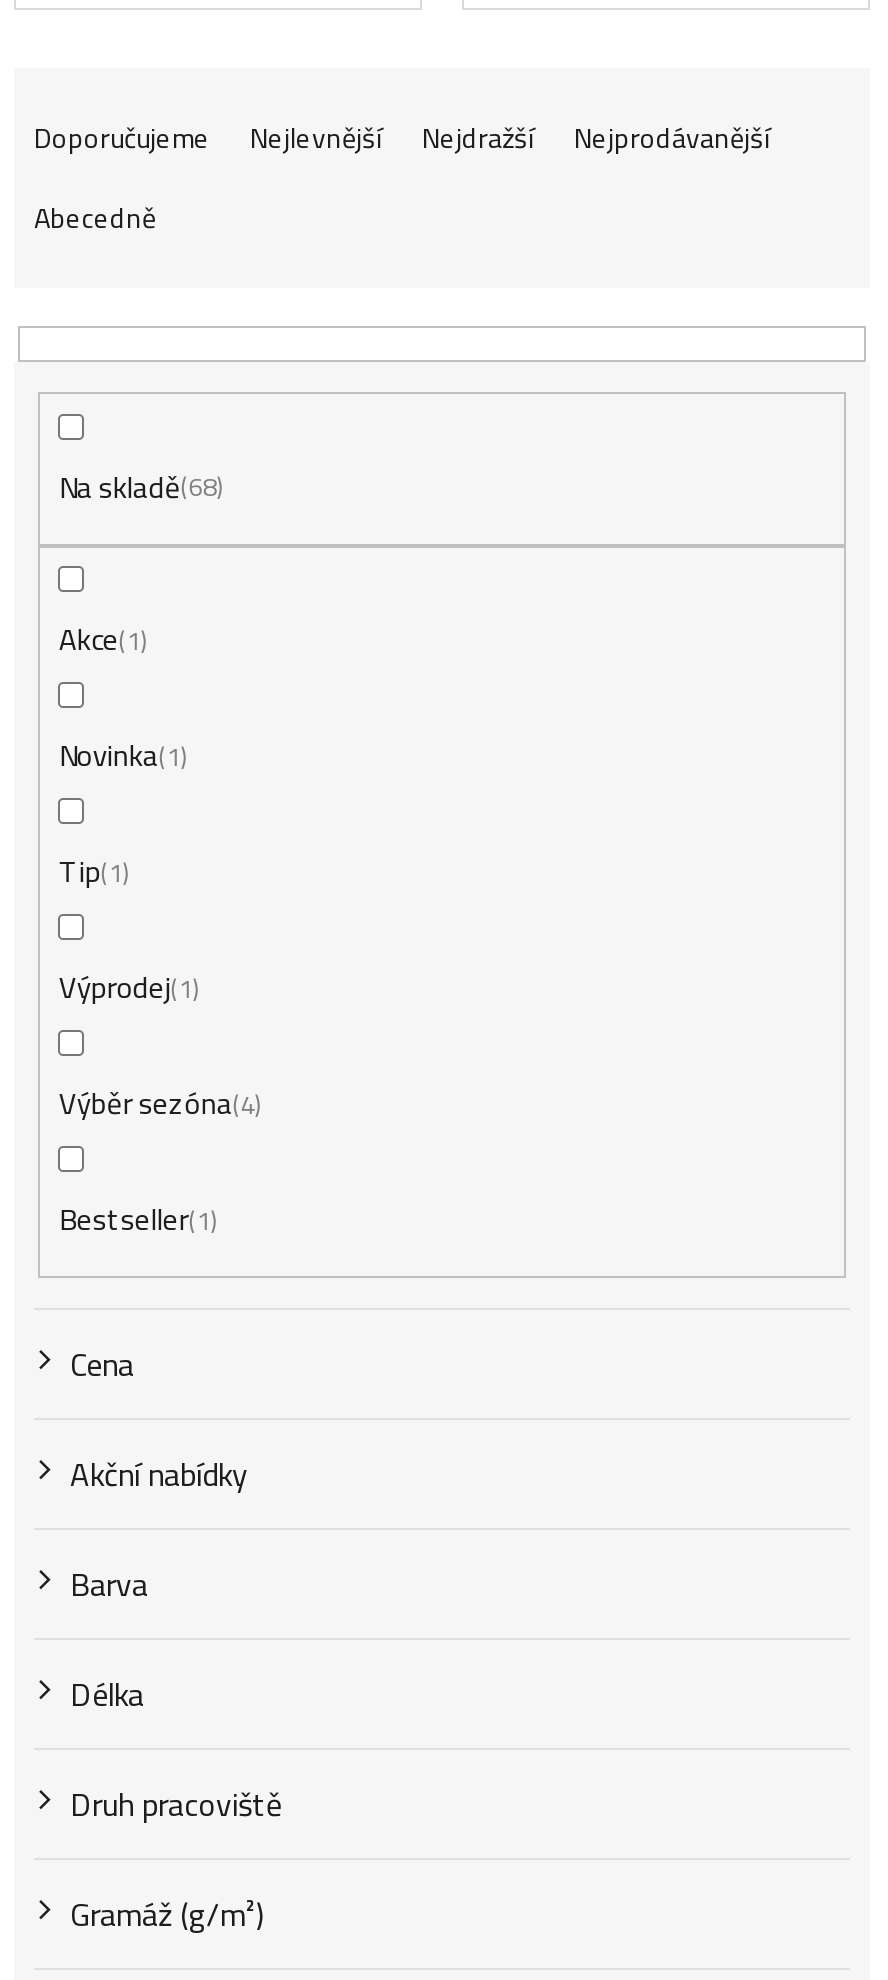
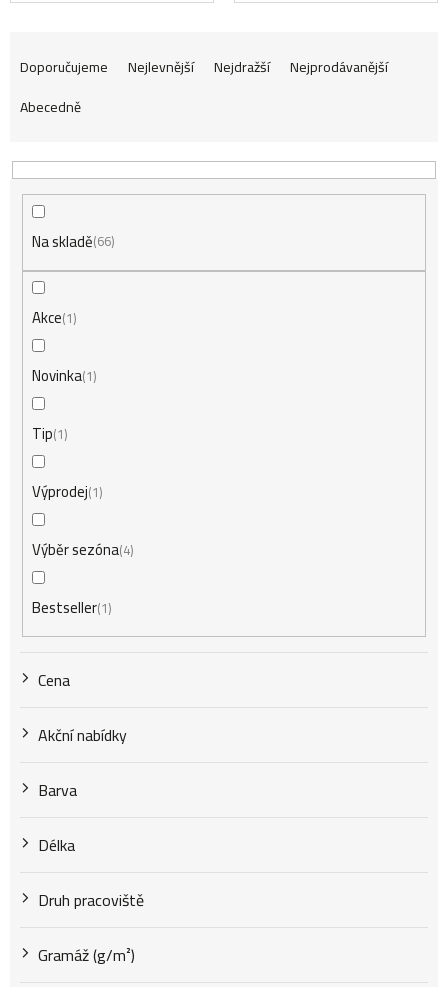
[59,457,217,515] Na skladě 68 -> [32,226,111,255] Na skladě 66

